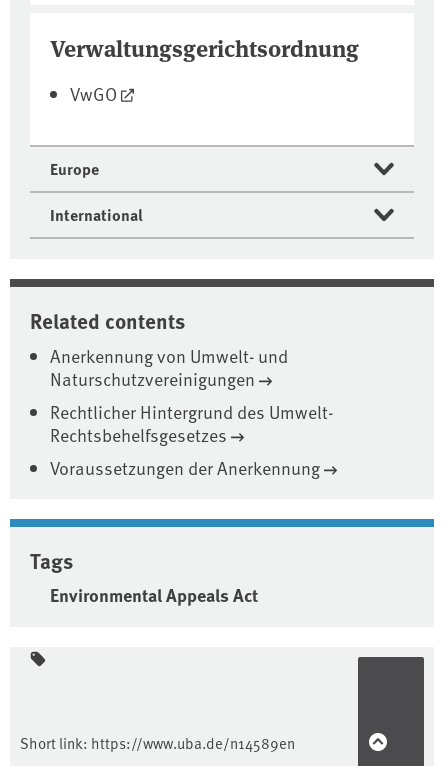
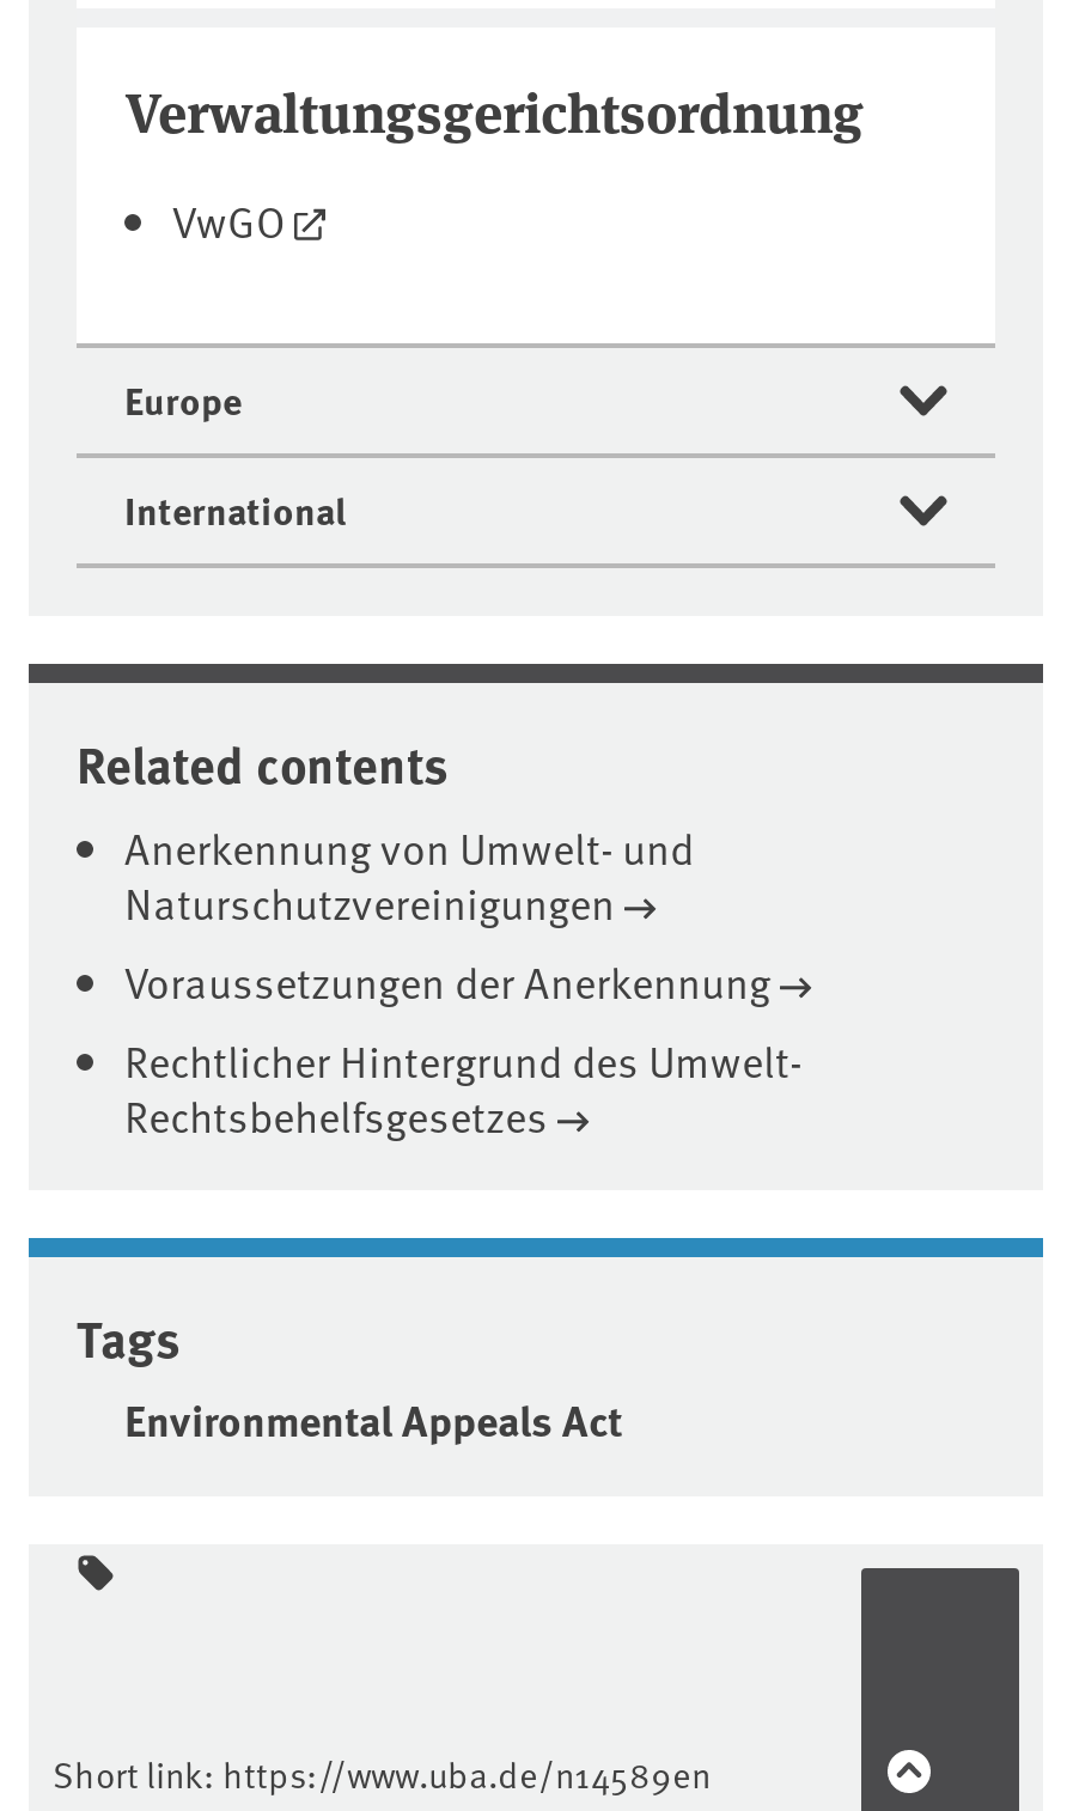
moved [50,399,333,447] -> [124,1030,801,1145]: Rechtlicher Hintergrund des Umwelt- | Rechtsbehelfsgesetzes
moved [50,455,320,480] -> [124,951,770,1011]: Voraussetzungen der Anerkennung

